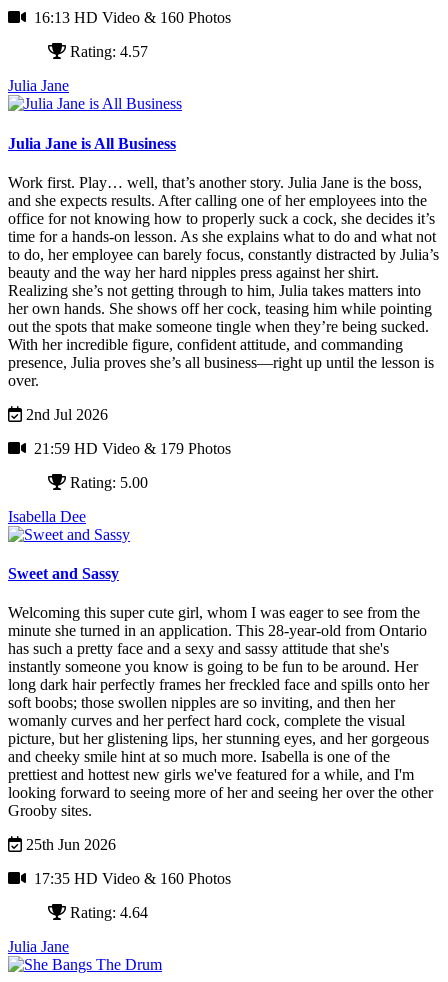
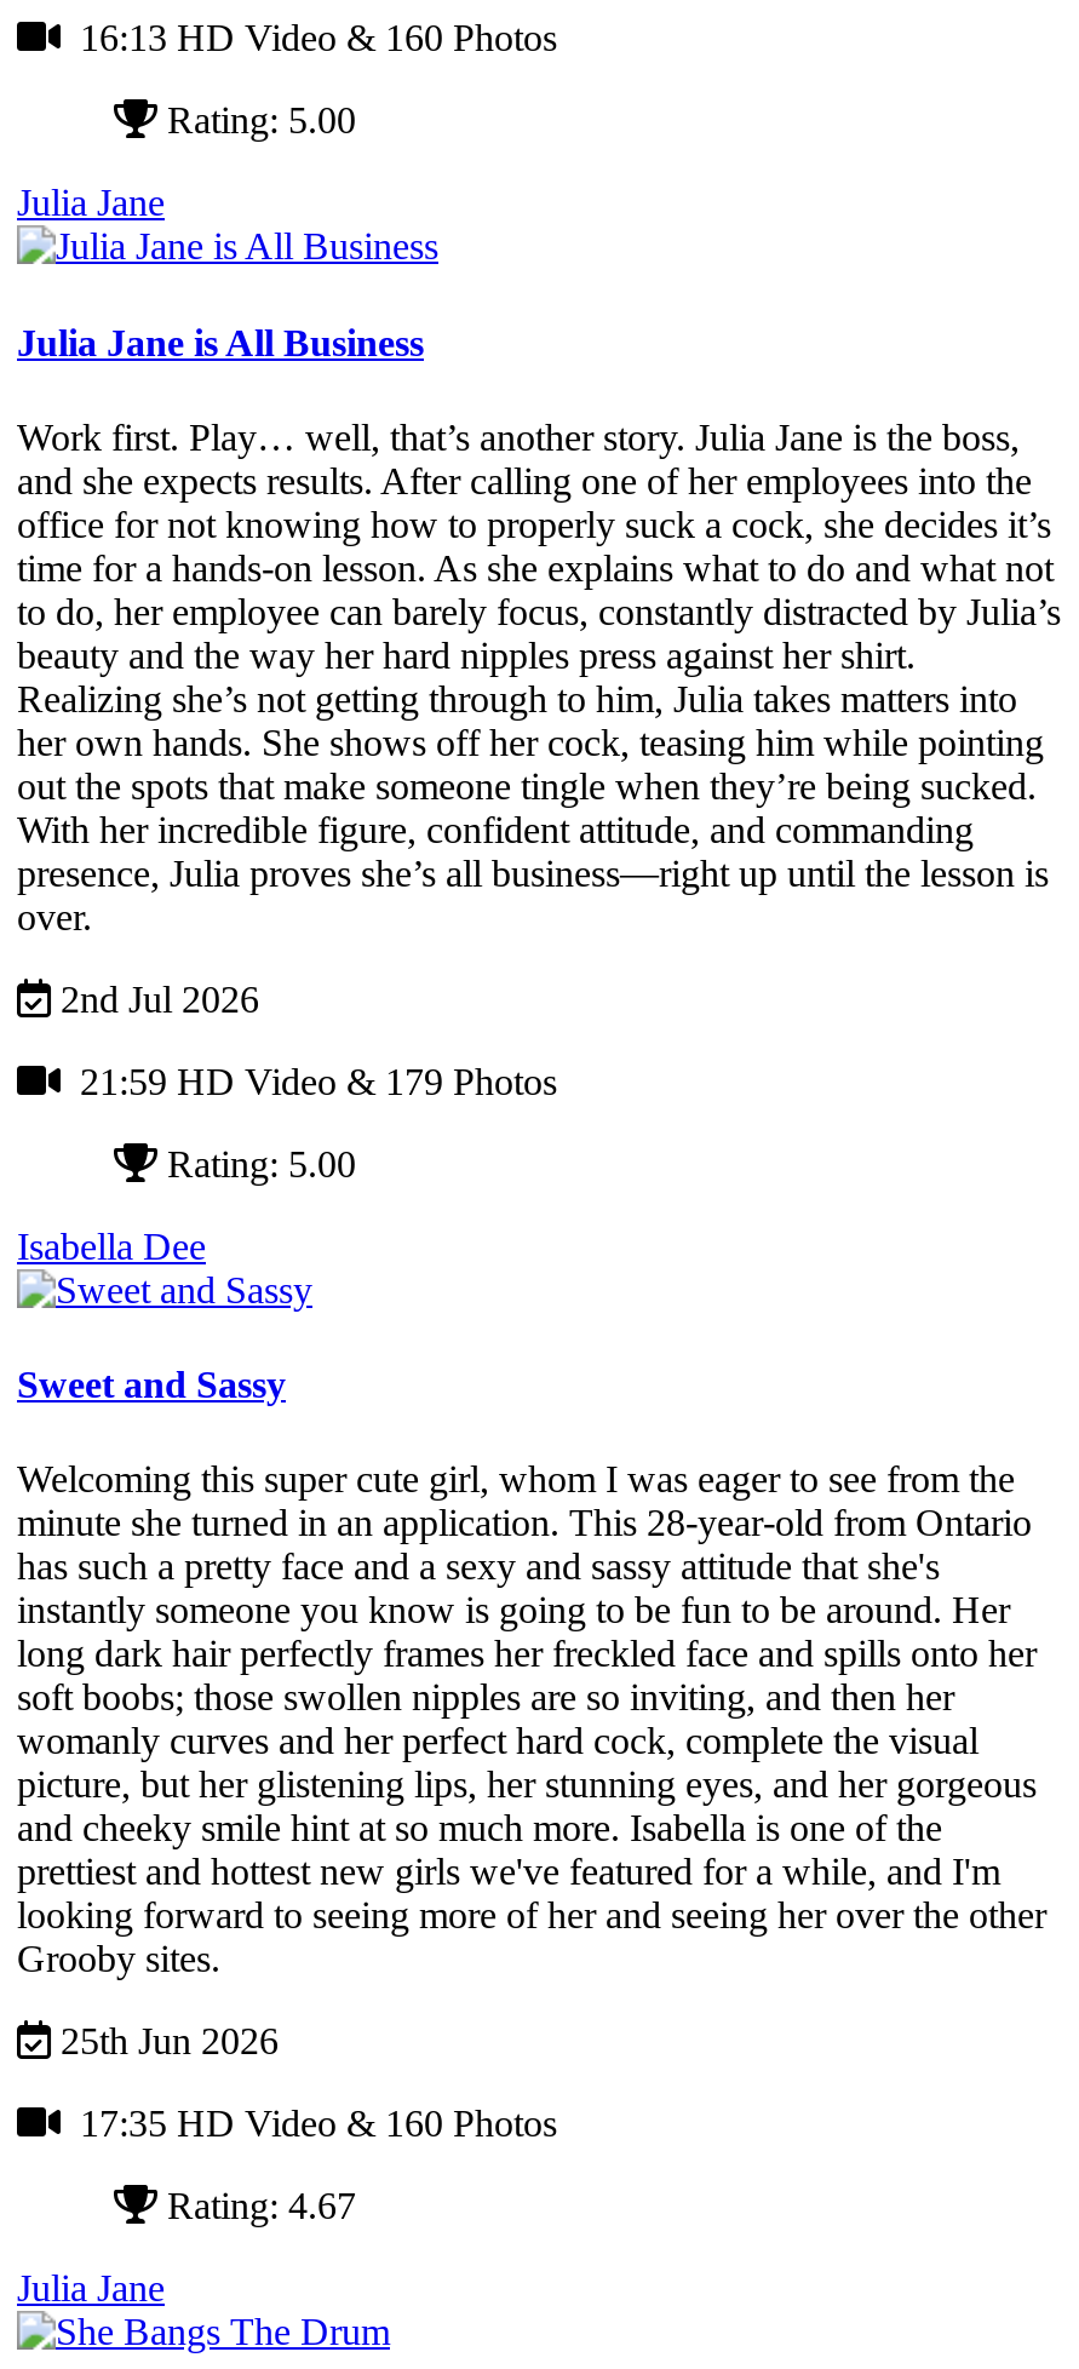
[66,43,148,60] Rating: 4.57 -> [157,100,356,141] Rating: 5.00
[66,904,148,921] Rating: 4.64 -> [157,2186,356,2227] Rating: 4.67

